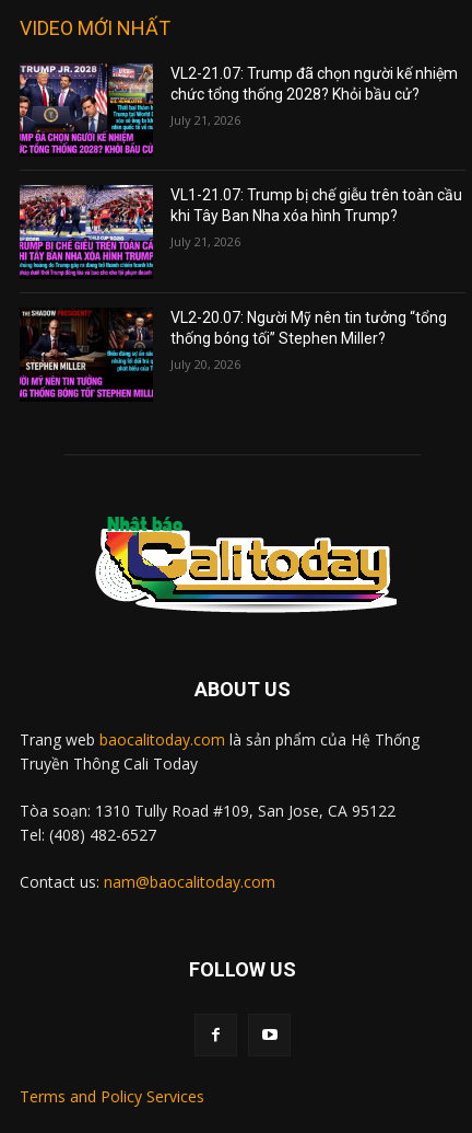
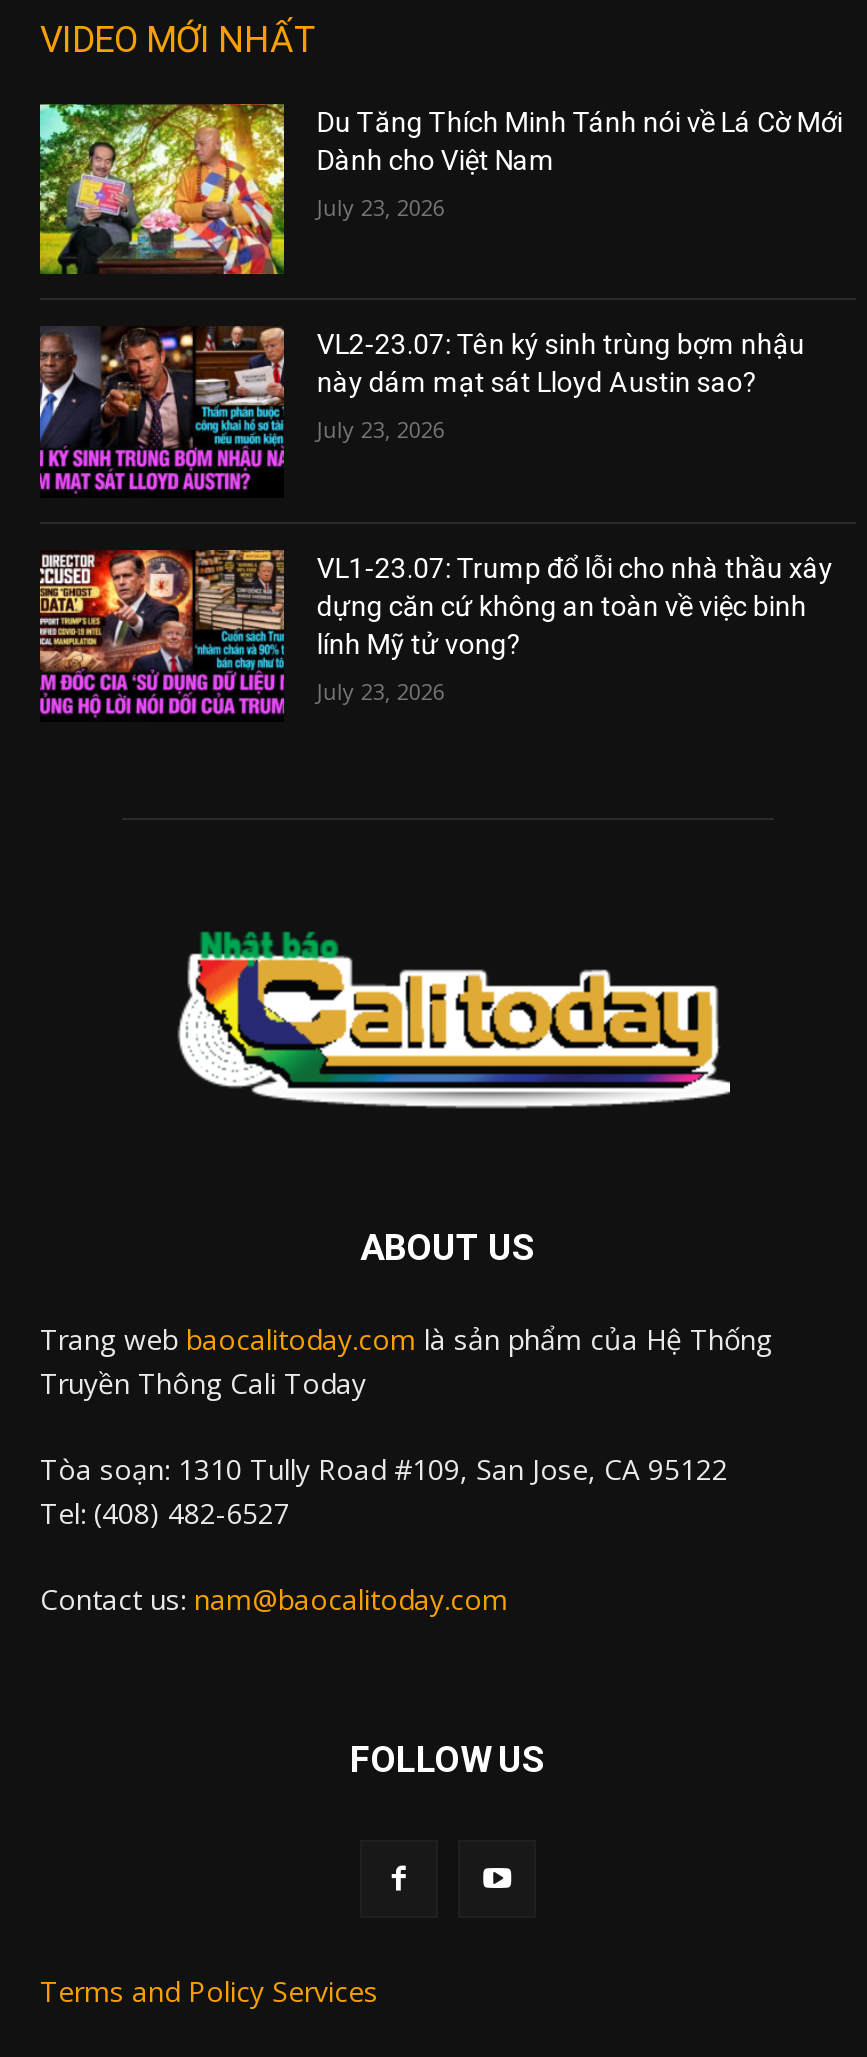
[19,63,458,157] [image] | VL2-21.07: Trump đã chọn người kế nhiệm | chức tổng thống 2028? Khỏi bầu cử? -> [38,102,843,276] [image] | Du Tăng Thích Minh Tánh nói về Lá Cờ Mới | Dành cho Việt Nam
[171,111,241,128] July 21, 2026 -> [317,191,445,221] July 23, 2026
[19,184,463,276] [image] | VL1-21.07: Trump bị chế giễu trên toàn cầu | khi Tây Ban Nha xóa hình Trump? -> [38,324,805,490] [image] | VL2-23.07: Tên ký sinh trùng bợm nhậu | này dám mạt sát Lloyd Austin sao?
[171,234,241,250] July 21, 2026 -> [317,415,445,445] July 23, 2026
[20,308,447,396] [image] | VL2-20.07: Người Mỹ nên tin tưởng “tổng | thống bóng tối” Stephen Miller? -> [38,548,833,714] [image] | VL1-23.07: Trump đổ lỗi cho nhà thầu xây | dựng căn cứ không an toàn về việc binh | lính Mỹ tử vong?
[171,356,241,372] July 20, 2026 -> [317,676,445,706] July 23, 2026

